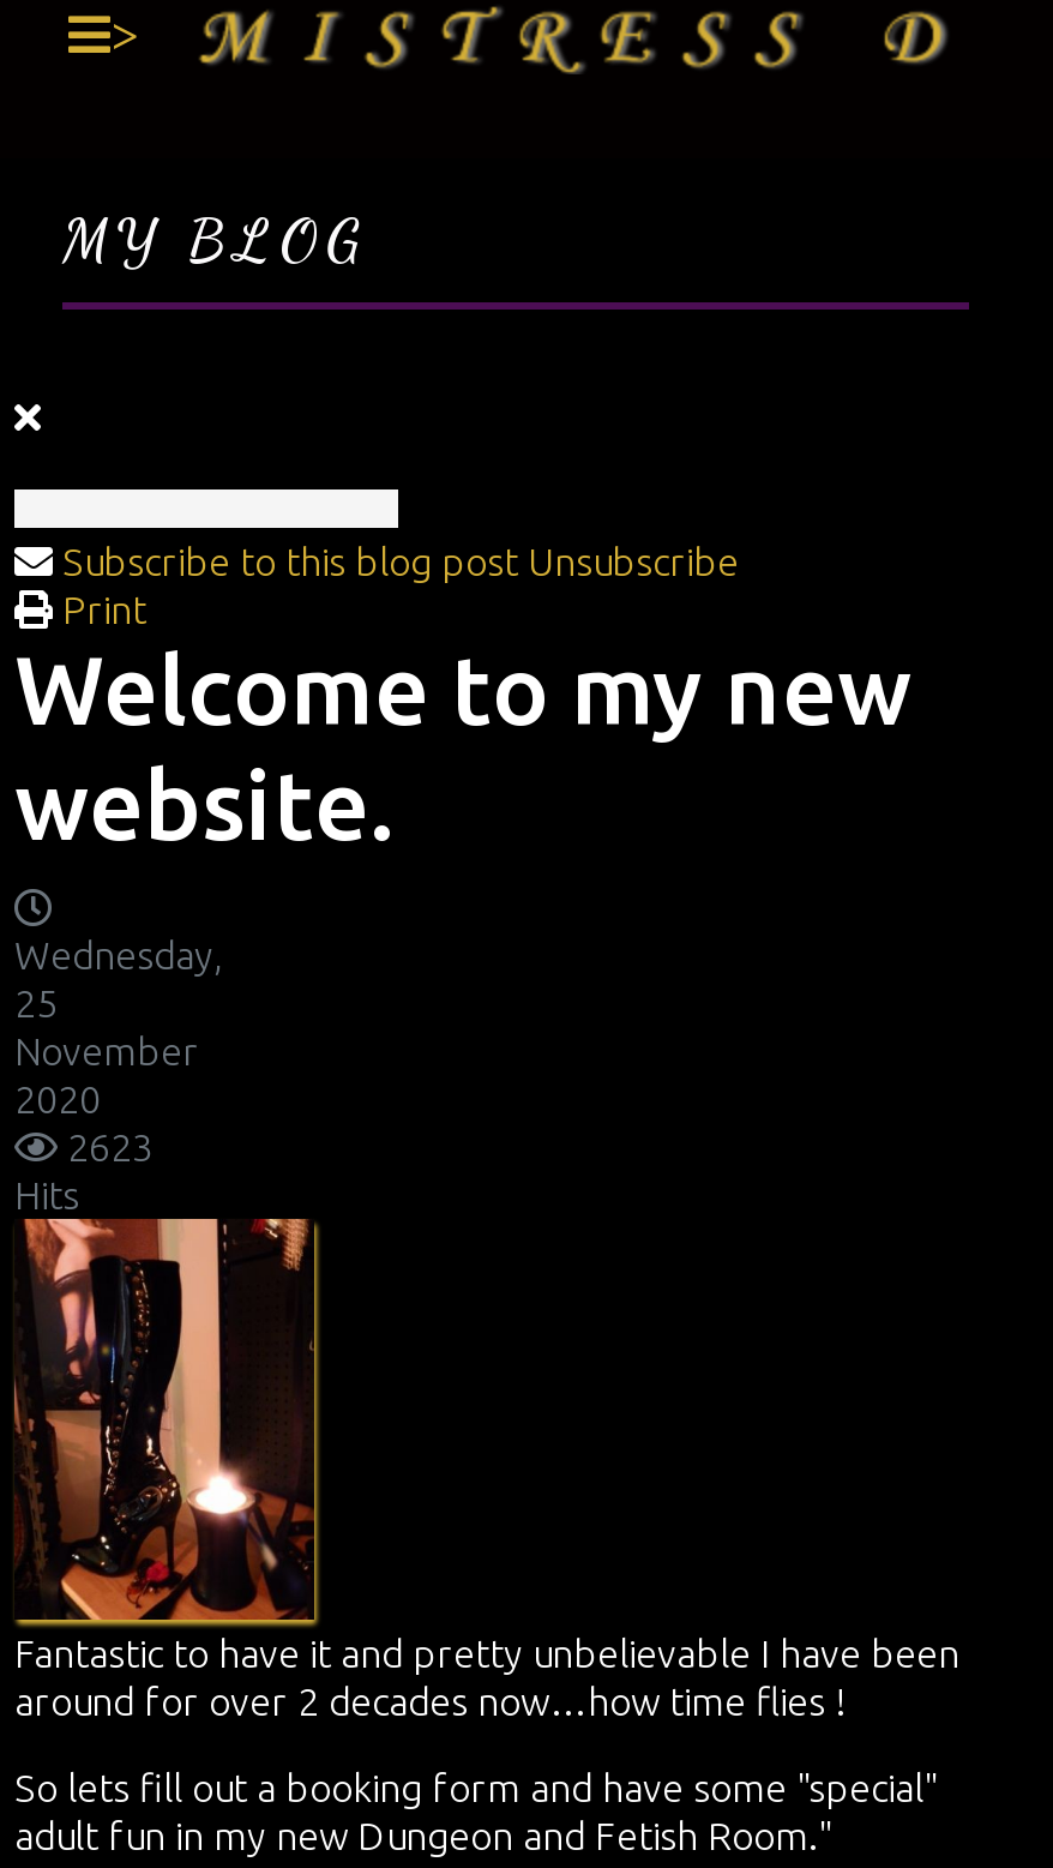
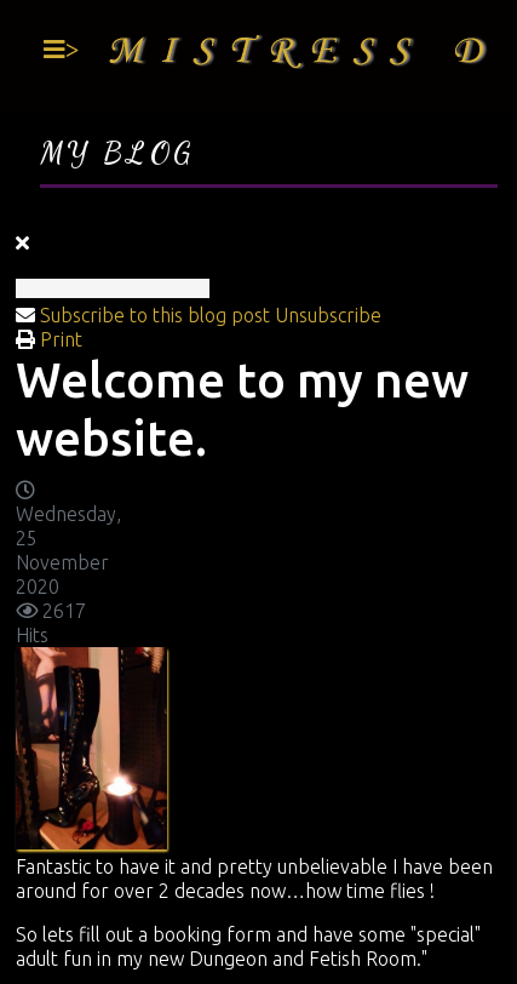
[67,1125,154,1169] 2623 -> [42,600,86,622] 2617

